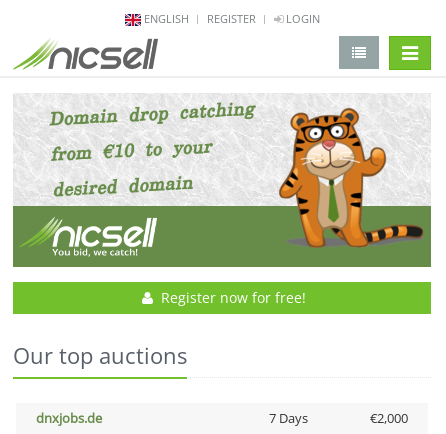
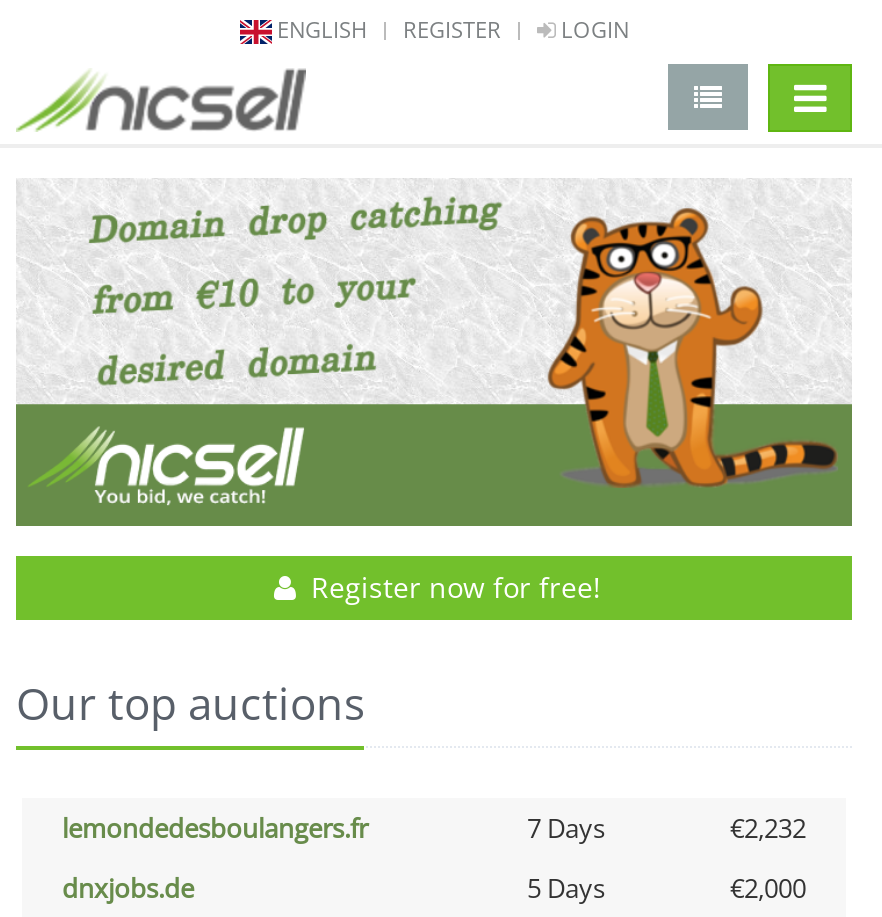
none -> [62,810,806,846] lemondedesboulangers.fr | 7 Days | €2,232
[268,409,307,427] 7 Days -> [527,870,605,906] 5 Days

